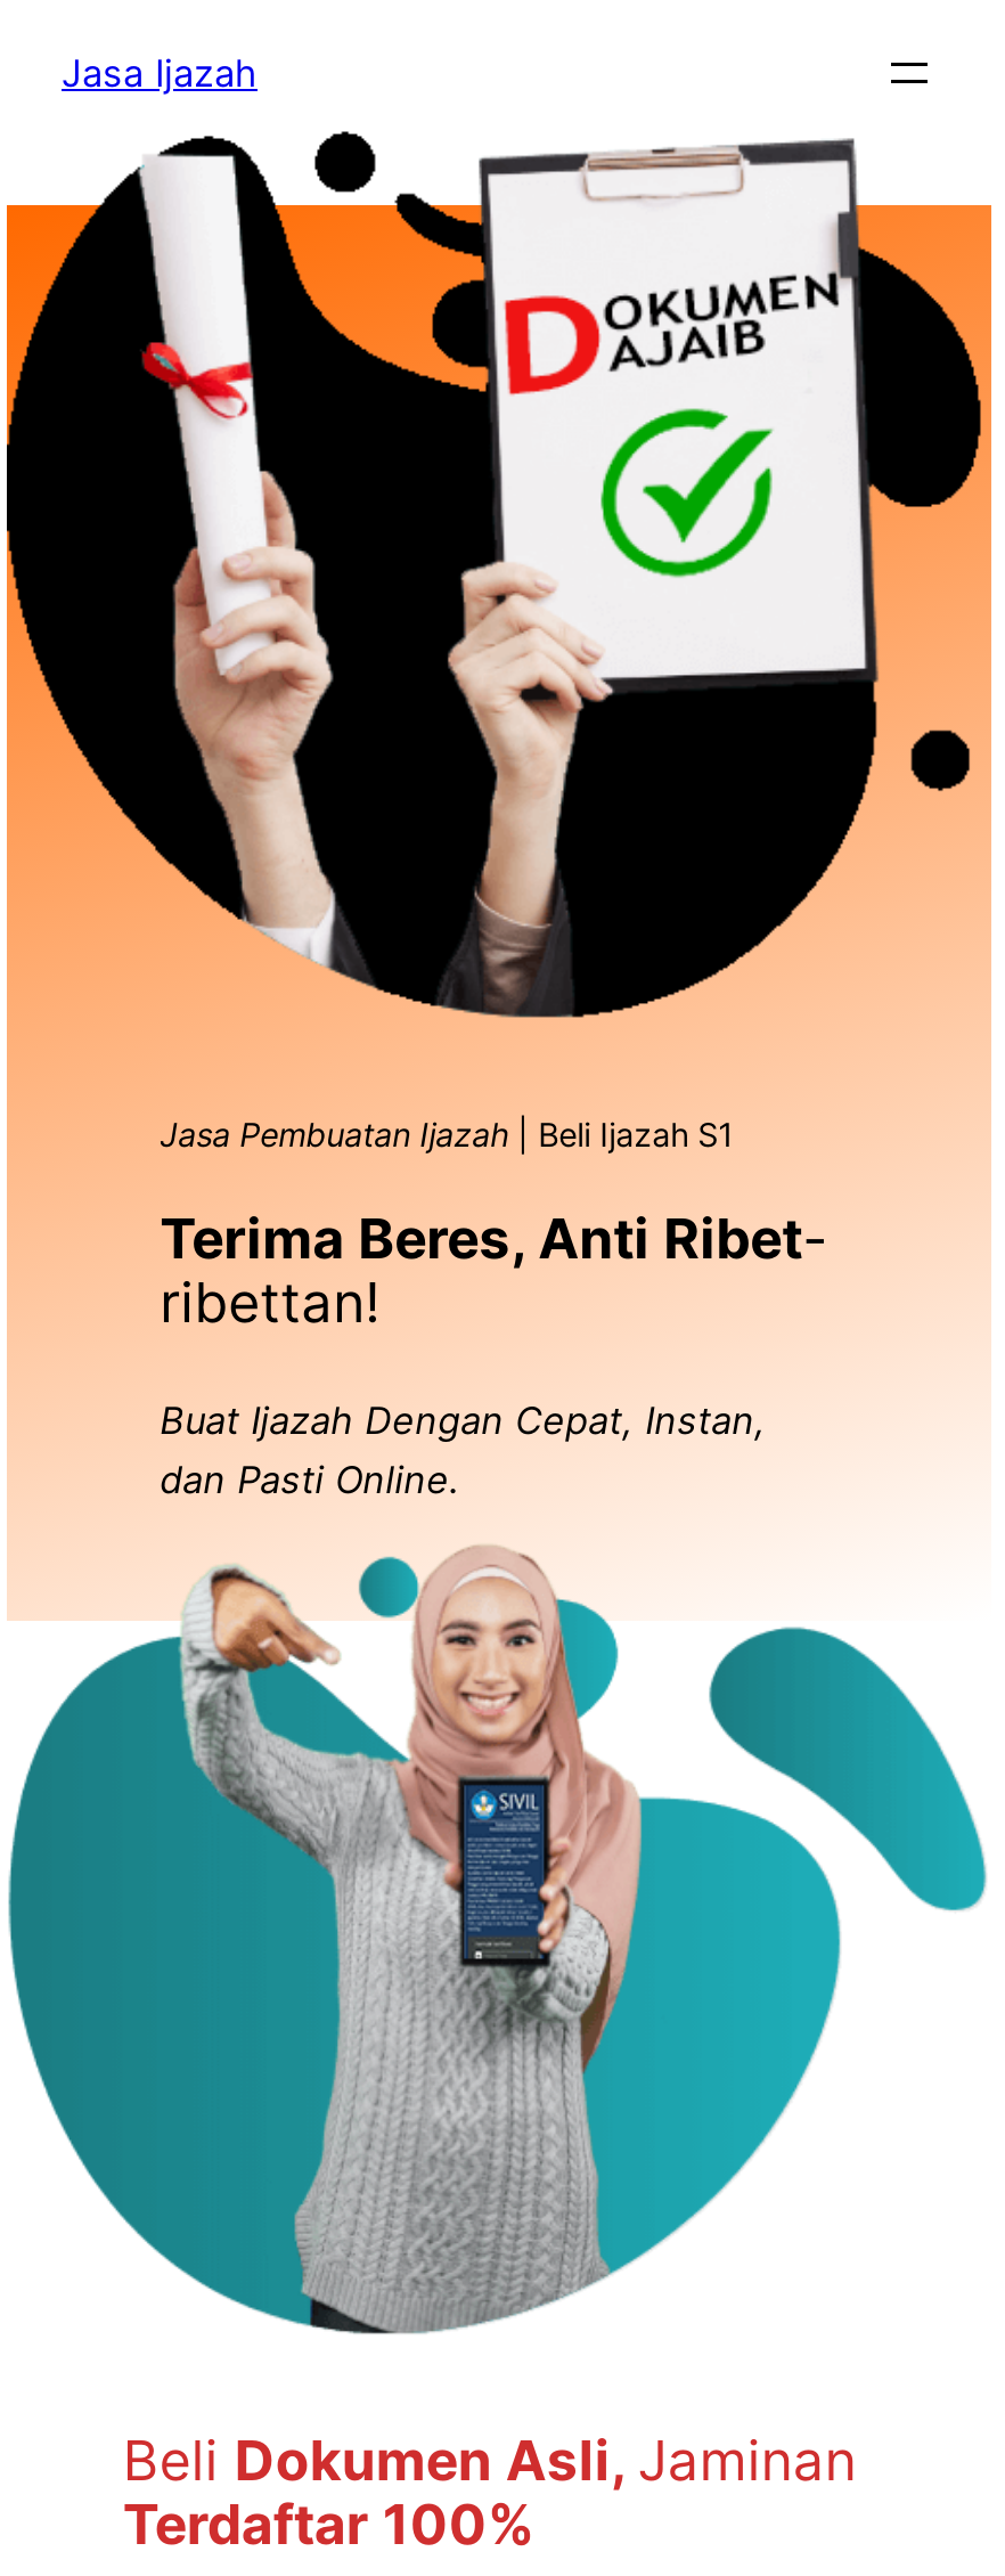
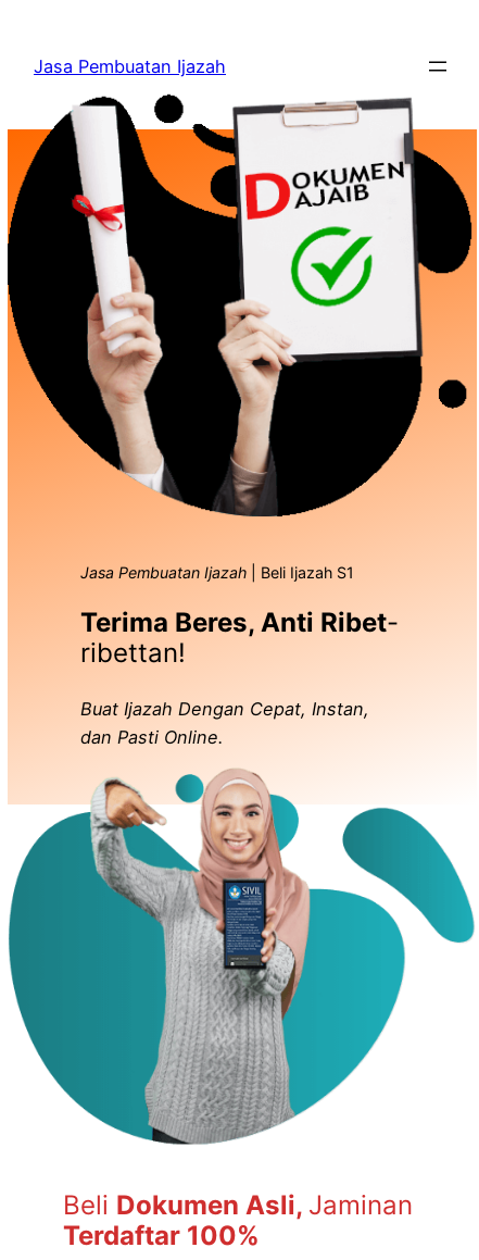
[62,50,258,96] Jasa Ijazah -> [34,56,226,77] Jasa Pembuatan Ijazah

